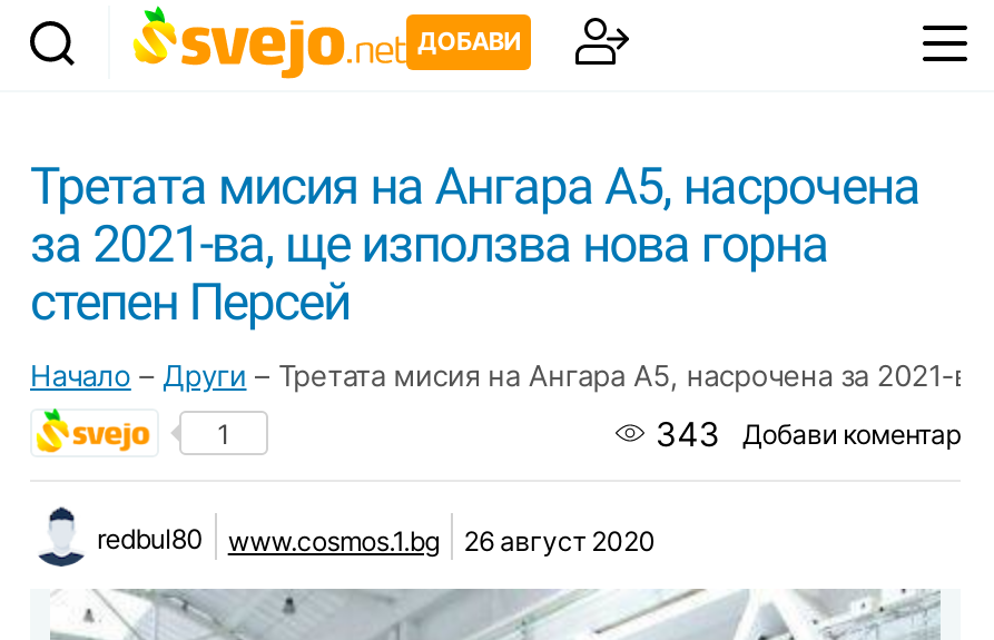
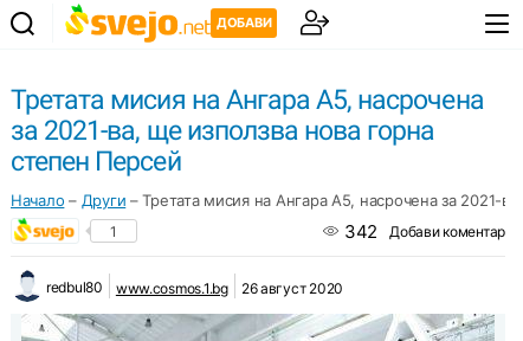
[655,412,961,454] 343 Добави коментар -> [344,220,505,242] 342 Добави коментар

